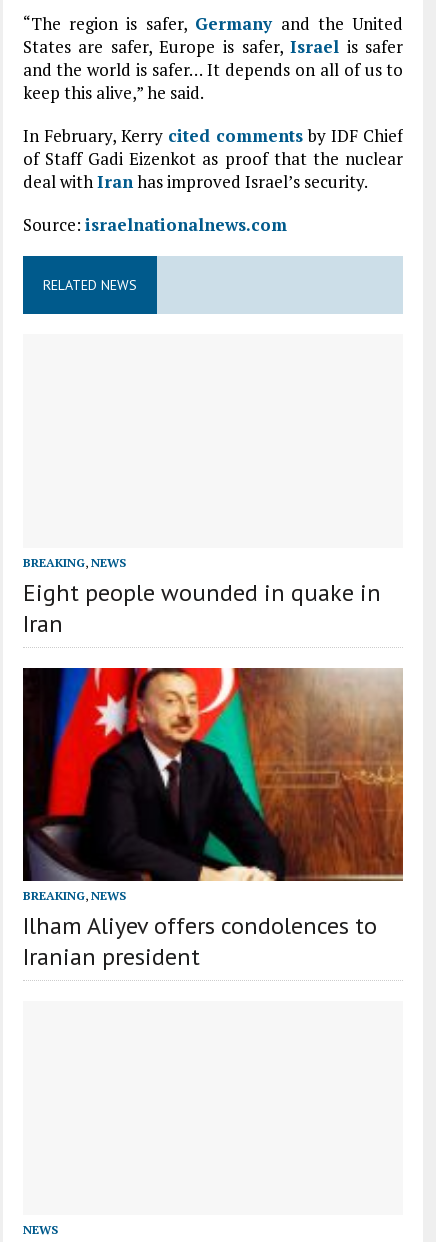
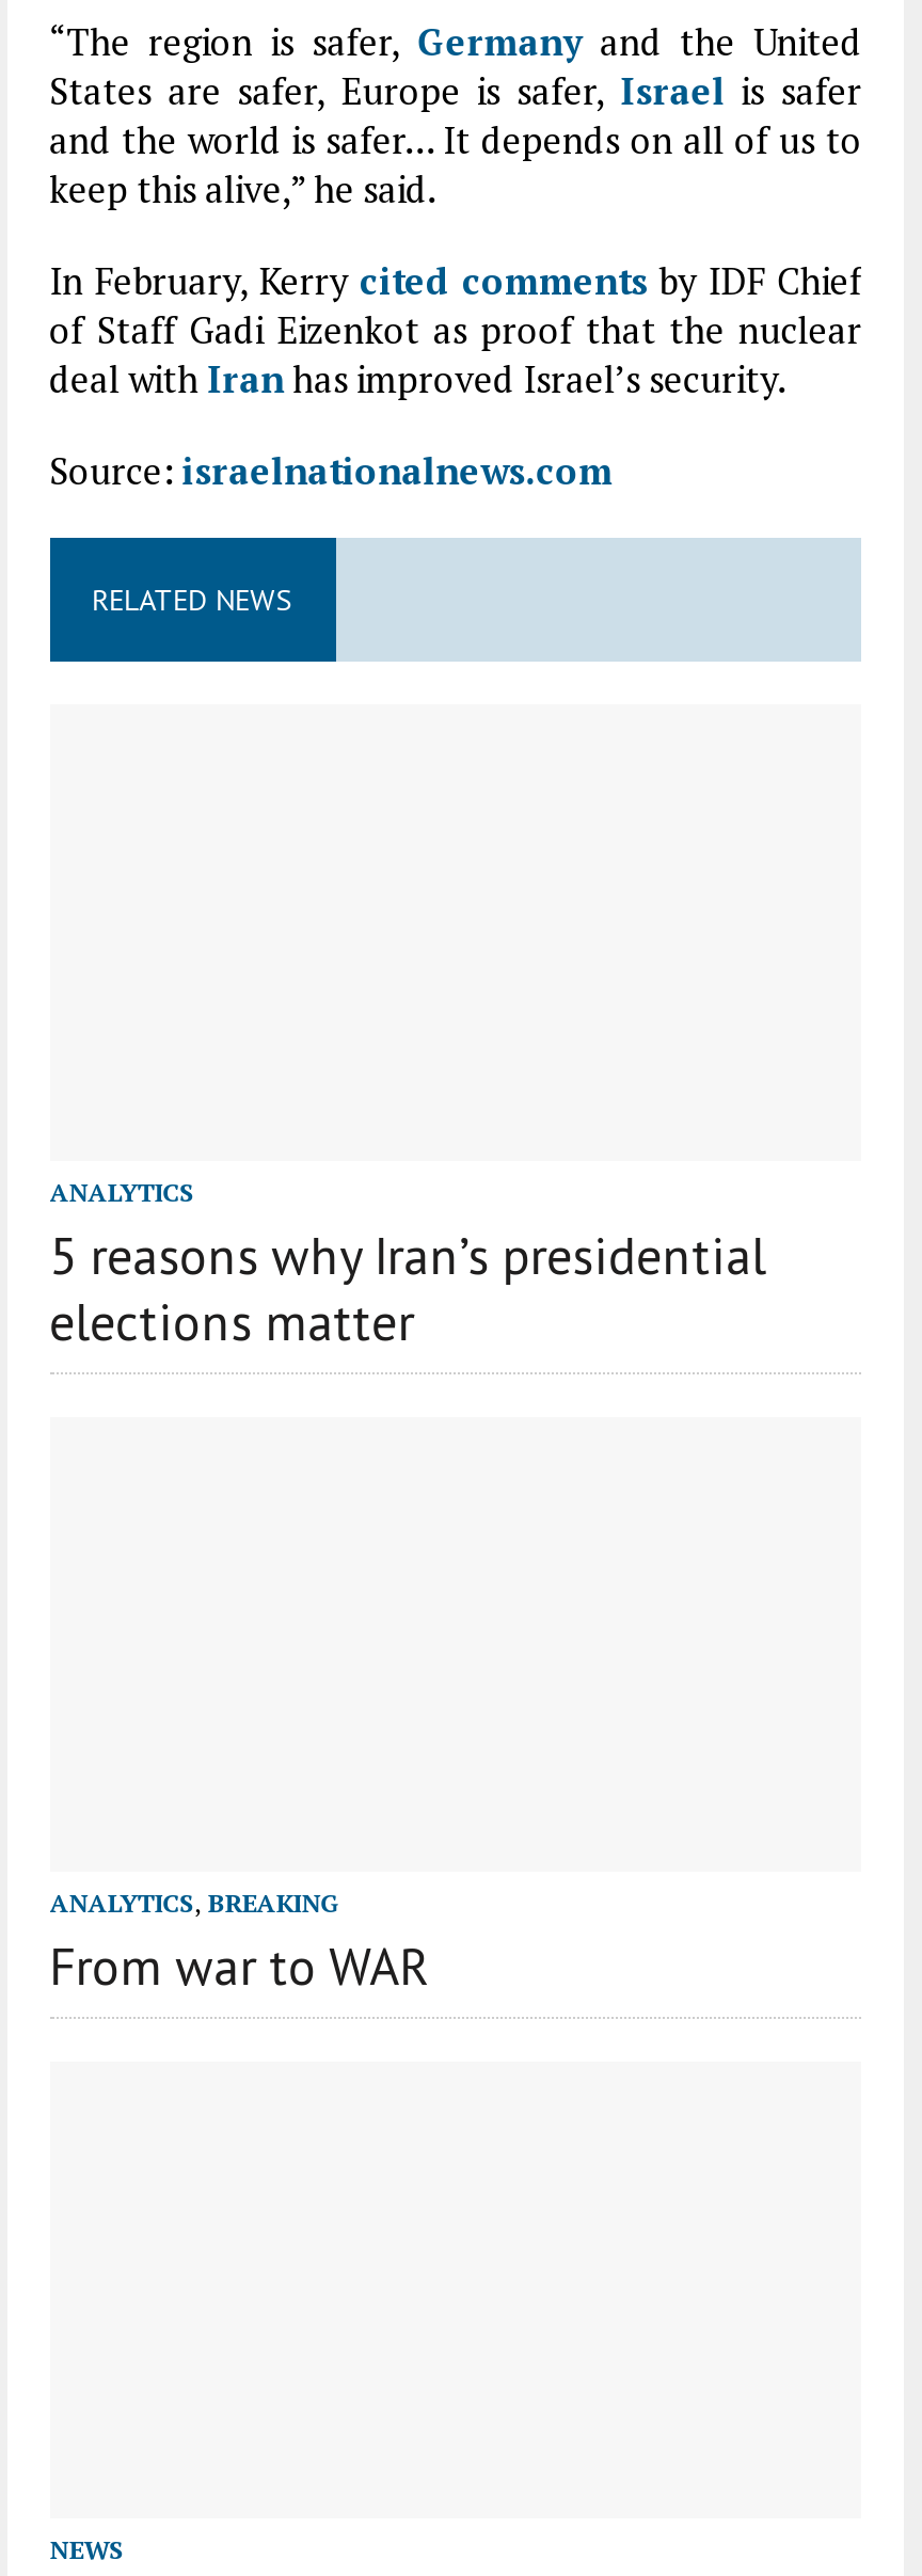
[23,555,381,639] BREAKING, NEWS | Eight people wounded in quake in | Iran -> [49,1175,766,1355] ANALYTICS | 5 reasons why Iran’s presidential | elections matter
[22,667,404,882] [image] -> none
[23,888,377,972] BREAKING, NEWS | Ilham Aliyev offers condolences to | Iranian president -> [49,1887,429,2000] ANALYTICS, BREAKING | From war to WAR

